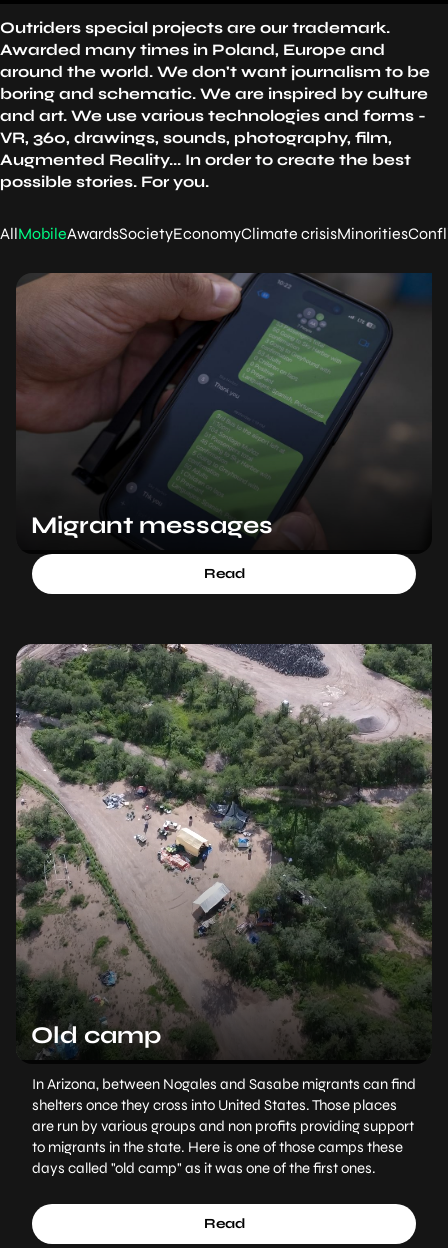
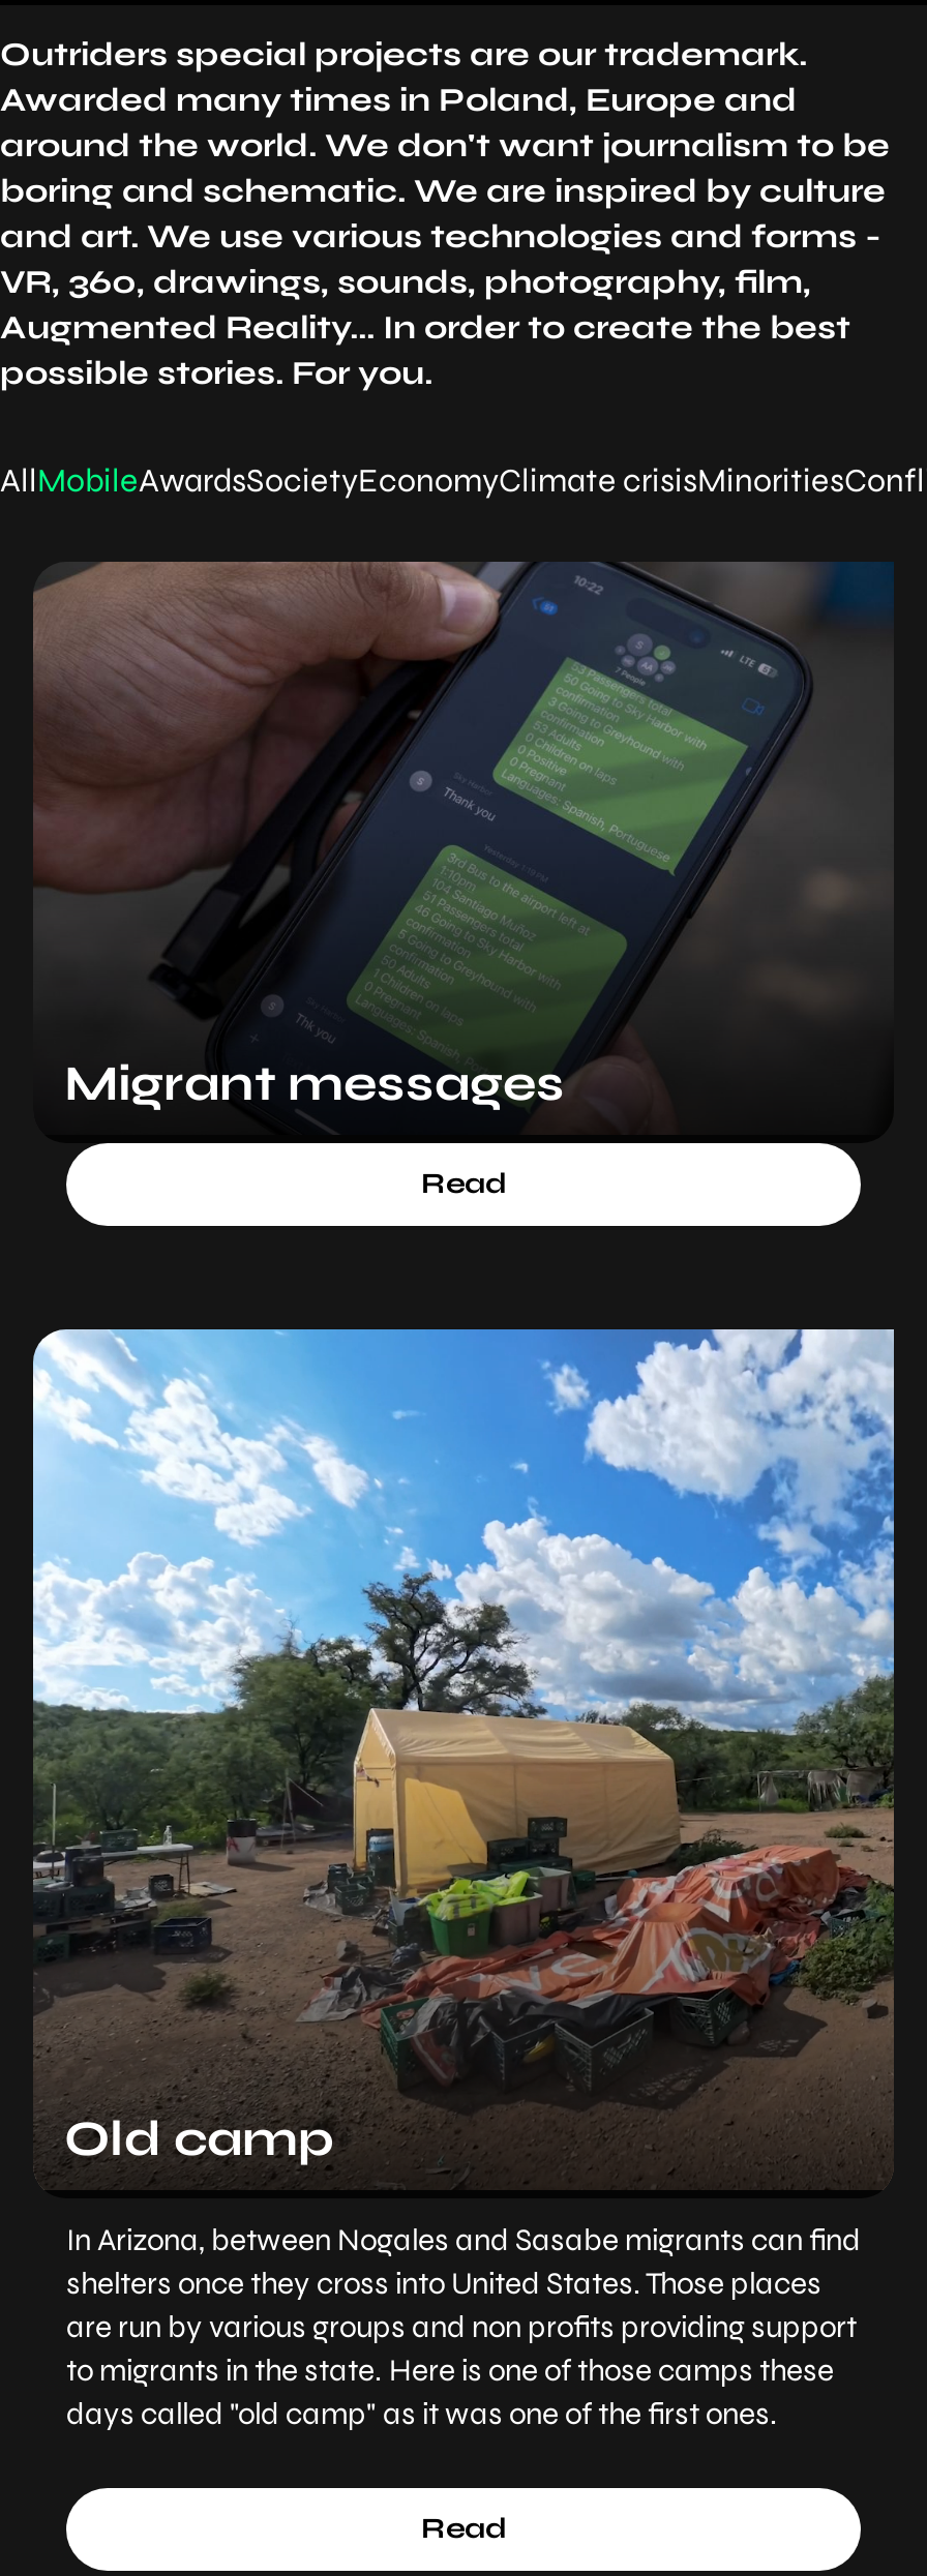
[15,643,433,1057] [image] -> [31,1327,896,2186] [image]

